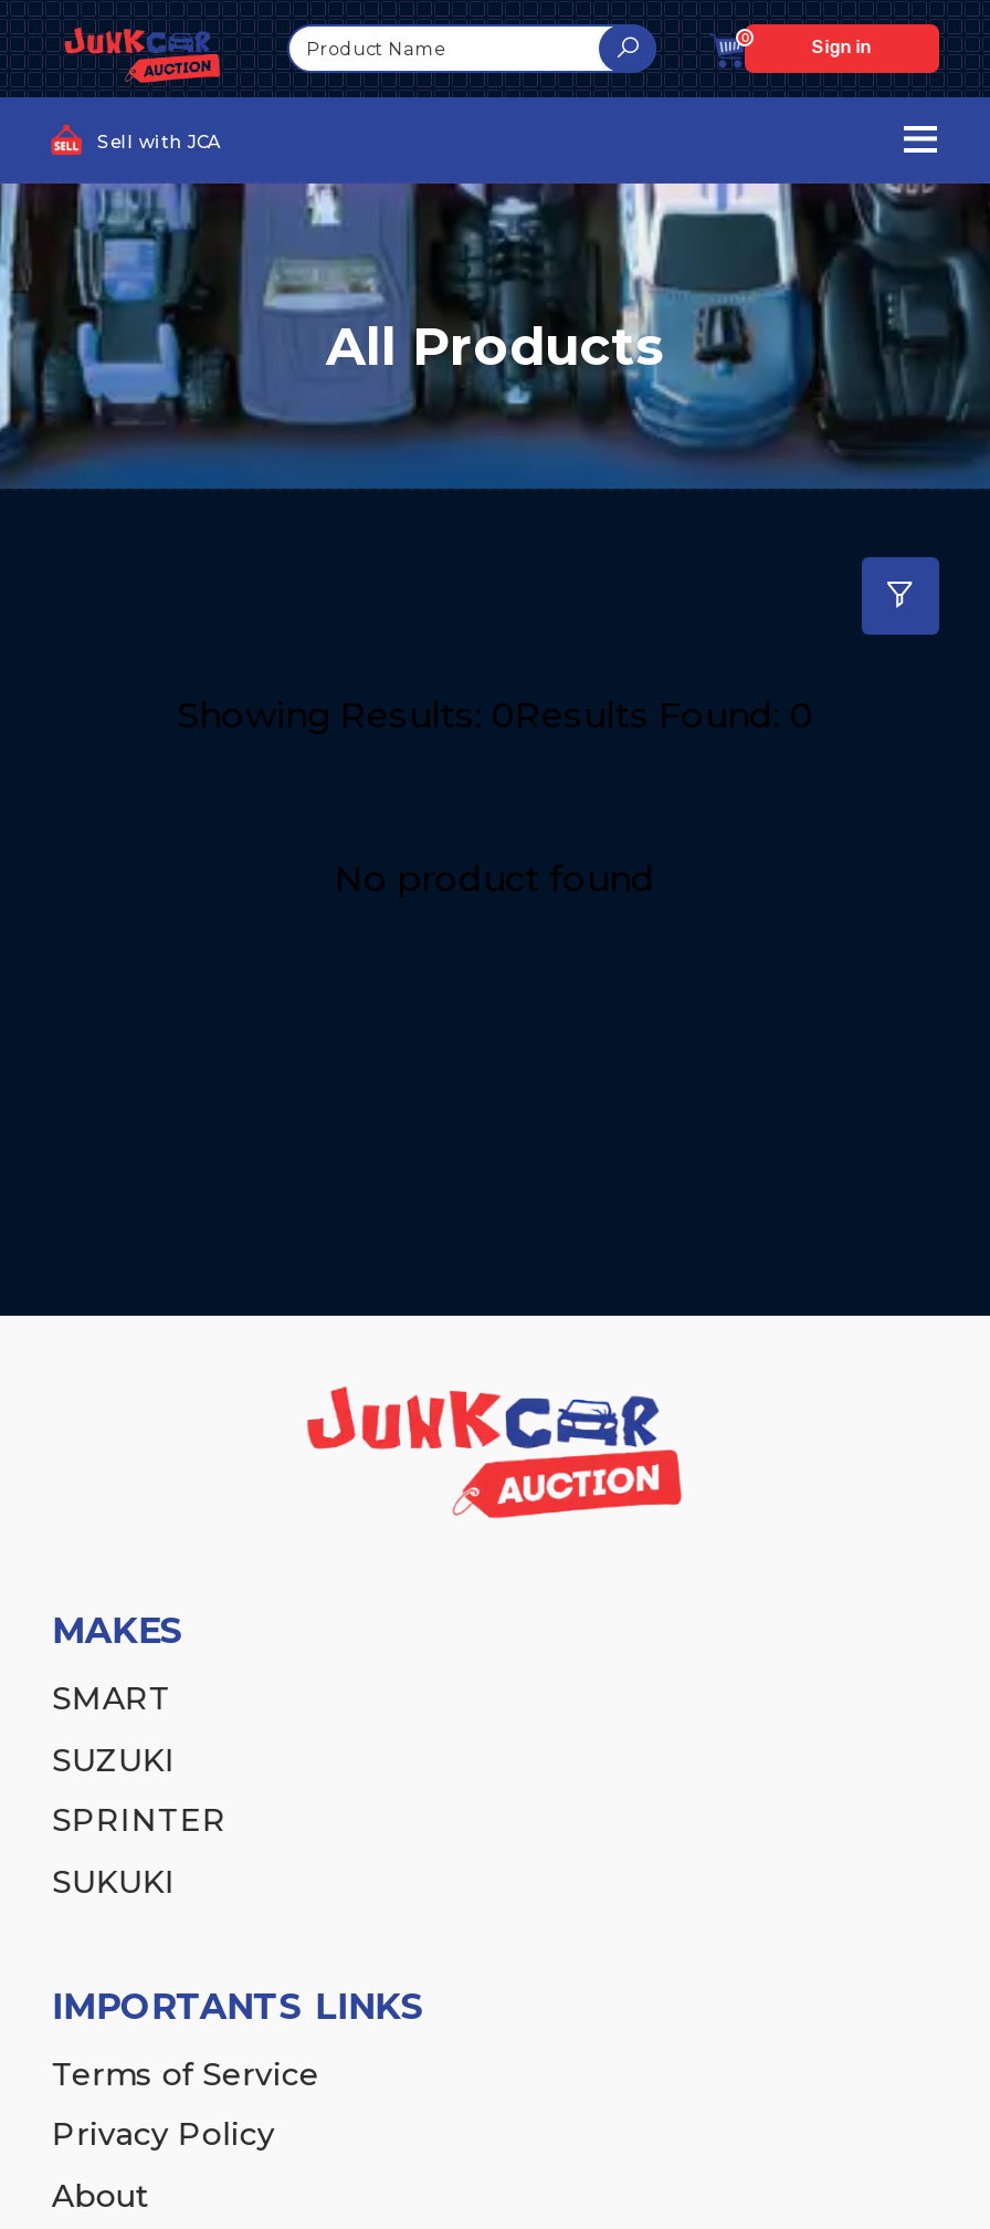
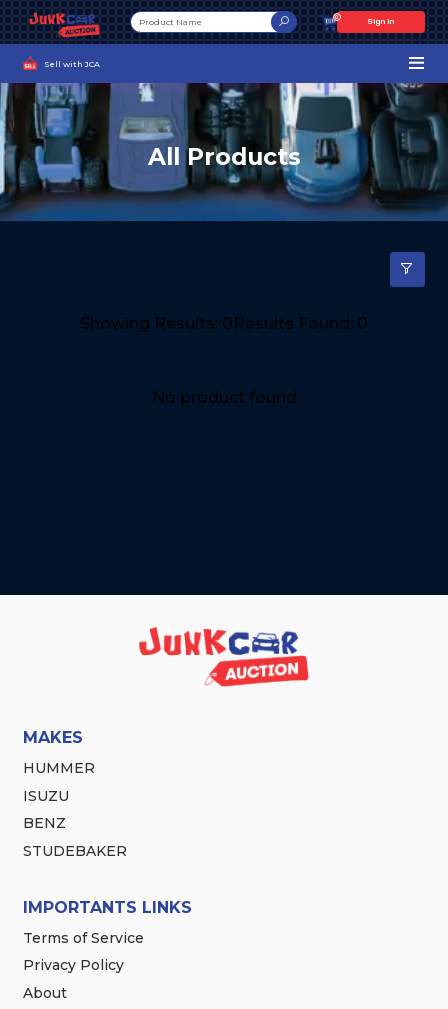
[51,1678,171,1718] SMART -> [23,759,95,777] HUMMER
[51,1739,175,1779] SUZUKI -> [23,787,69,805] ISUZU
[51,1801,226,1840] SPRINTER -> [23,814,66,832] BENZ
[51,1862,175,1902] SUKUKI -> [23,842,127,860] STUDEBAKER

